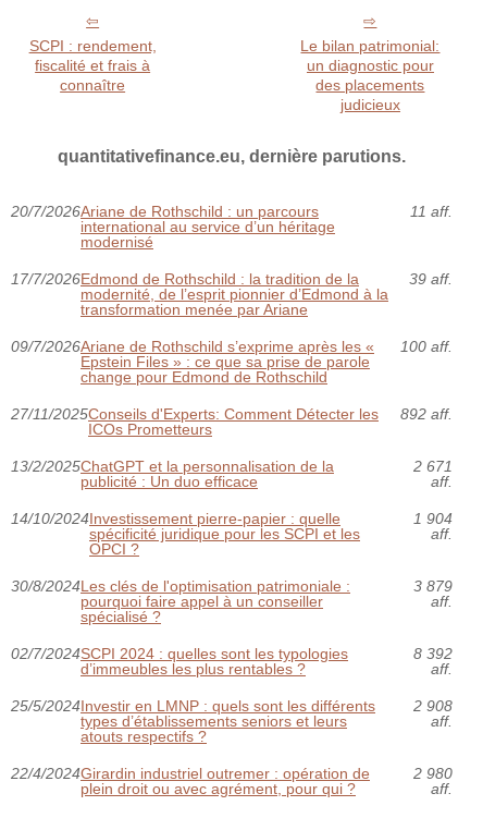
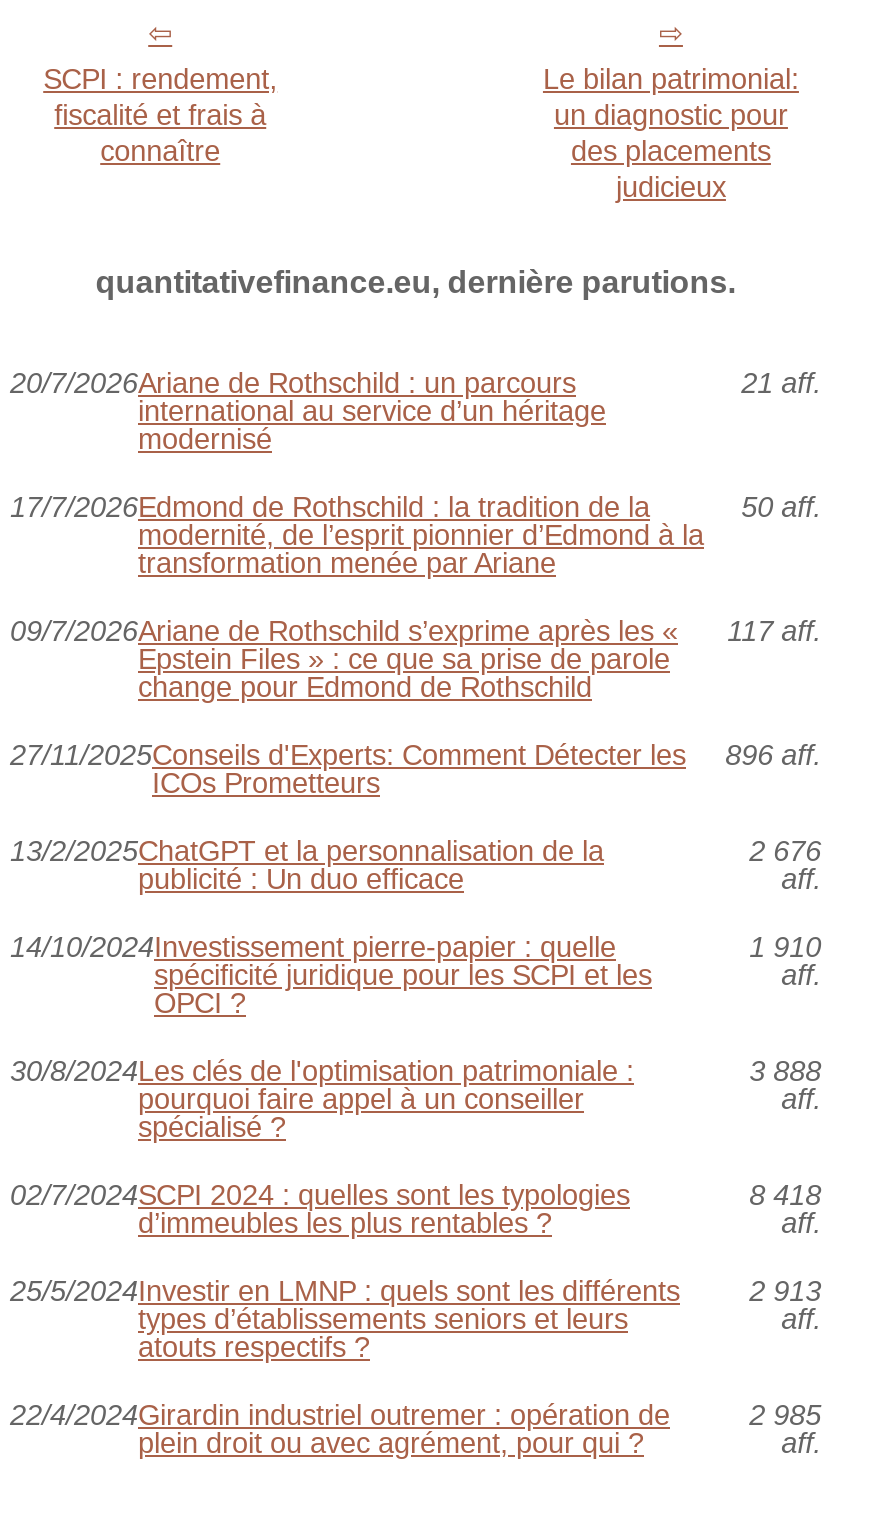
[410,202,452,220] 11 aff. -> [741,366,821,398] 21 aff.
[409,270,452,287] 39 aff. -> [741,490,821,522] 50 aff.
[11,337,452,355] 09/7/2026Ariane de Rothschild s’exprime après les « 100 aff. -> [10,614,821,646] 09/7/2026Ariane de Rothschild s’exprime après les « 117 aff.
[11,405,452,422] 27/11/2025Conseils d'Experts: Comment Détecter les 892 aff. -> [10,738,821,770] 27/11/2025Conseils d'Experts: Comment Détecter les 896 aff.
[413,457,452,475] 2 671 -> [749,834,821,866] 2 676
[413,509,452,527] 1 904 -> [749,930,821,962] 1 910
[413,577,452,594] 3 879 -> [749,1054,821,1086] 3 888
[413,645,452,662] 8 392 -> [749,1178,821,1210] 8 418
[413,697,452,714] 2 908 -> [749,1274,821,1306] 2 913
[413,764,452,782] 2 980 -> [749,1398,821,1430] 2 985

